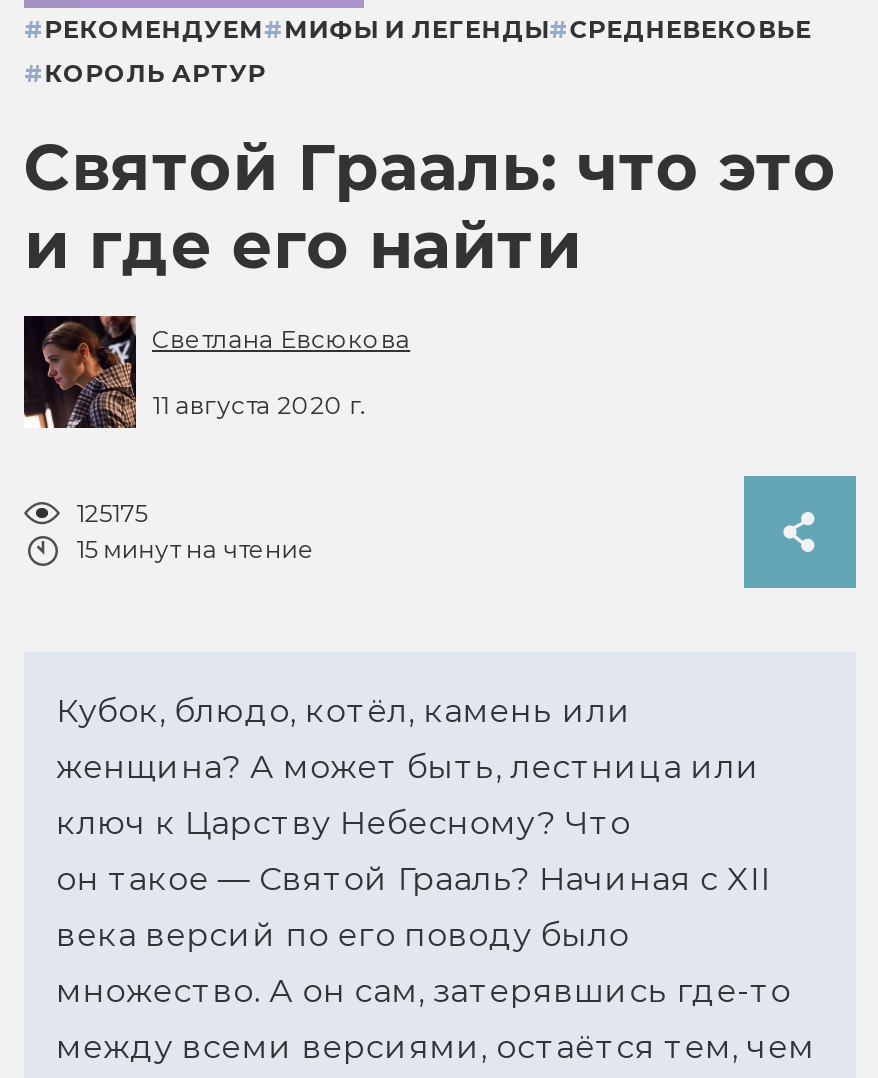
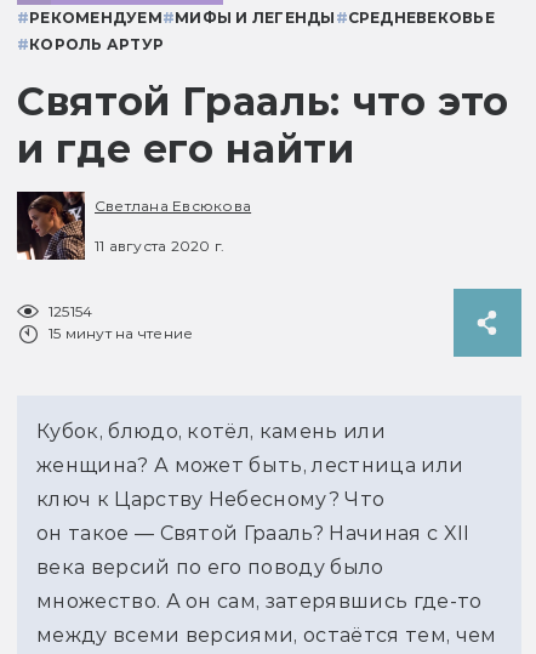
[76,497,147,527] 125175 -> [49,302,93,320] 125154

